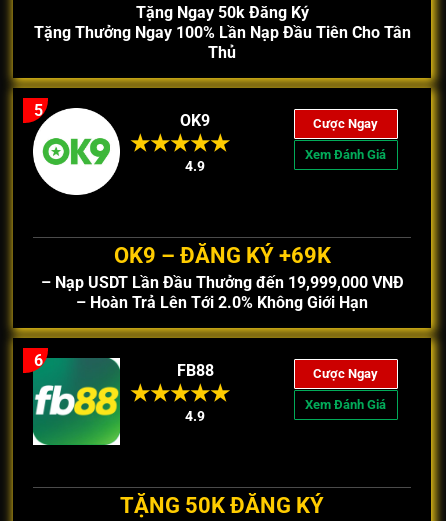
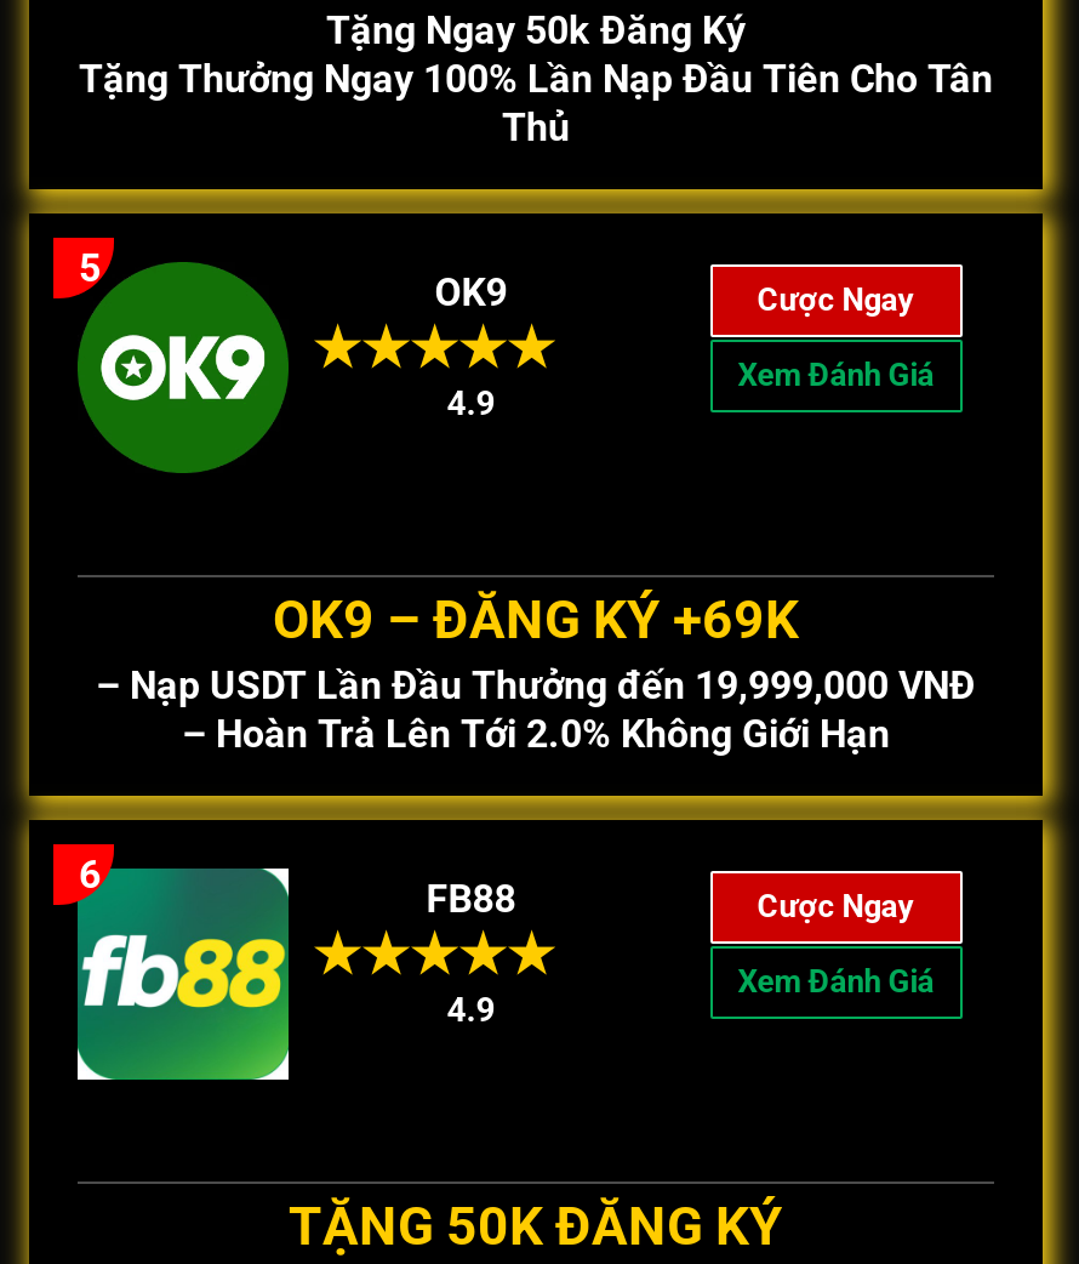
[32,107,121,196] [image] -> [78,262,289,473] [image]

